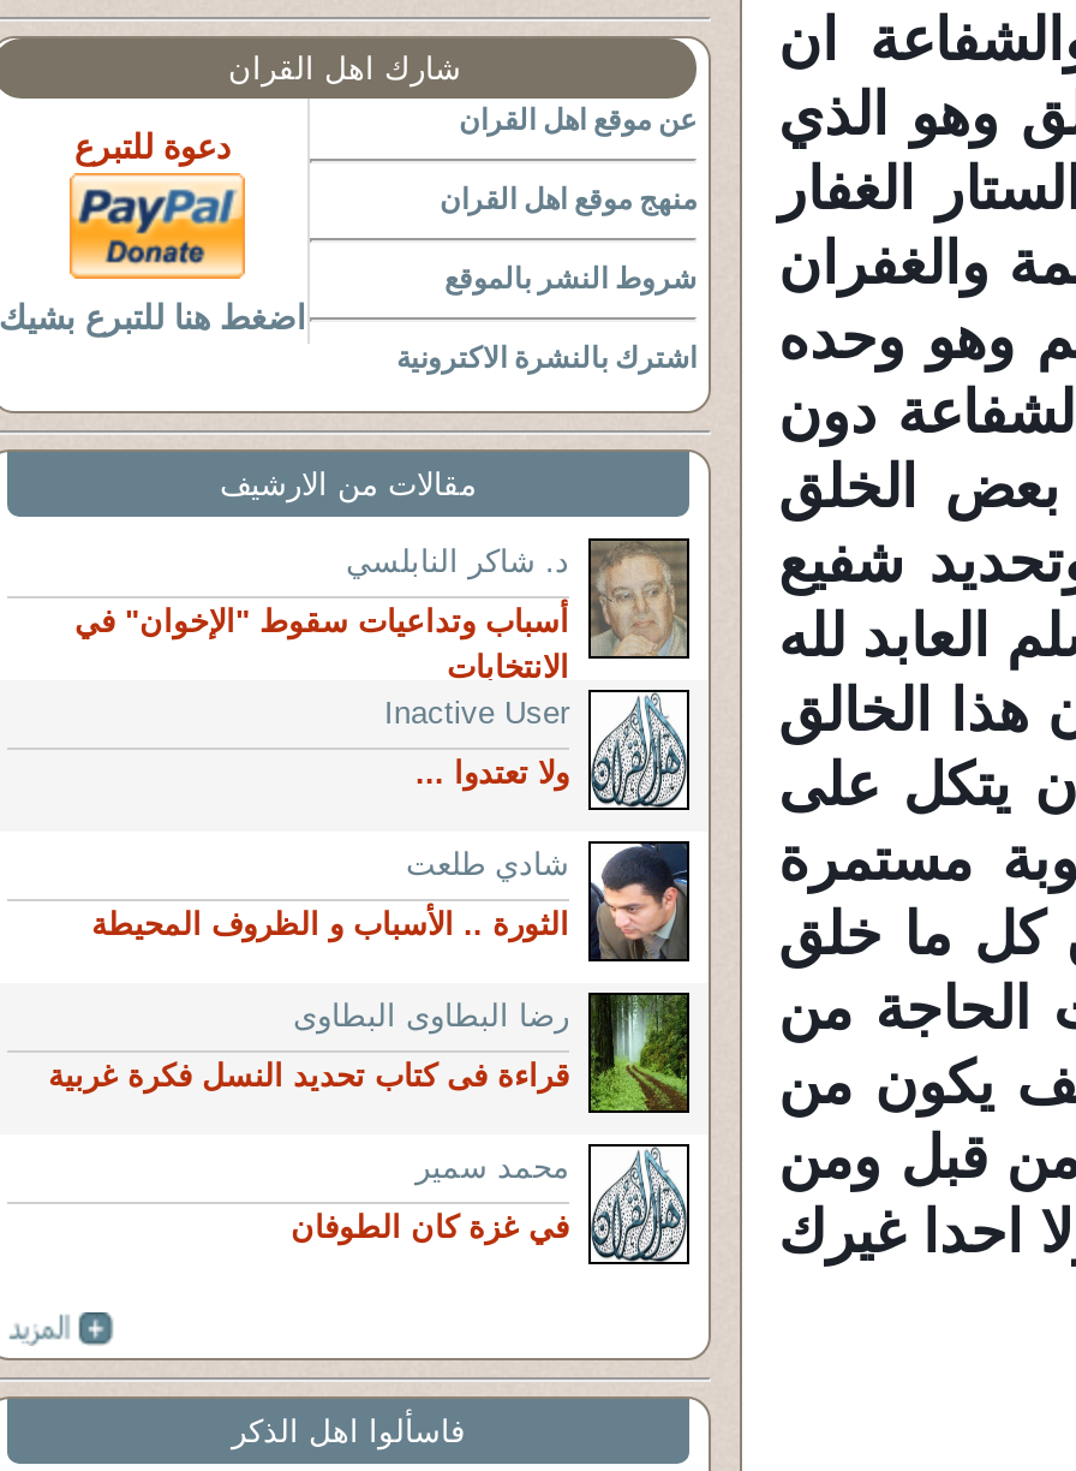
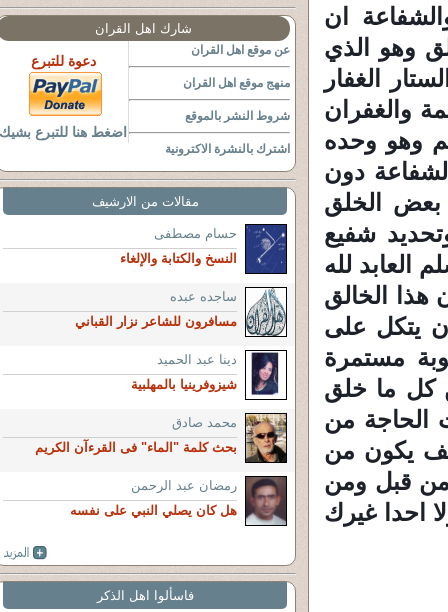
[48,538,689,1246] [image] | د. شاكر النابلسي | أسباب وتداعيات سقوط "الإخوان" في | الانتخابات | Inactive User | ولا تعتدوا ... | شادي طلعت | الثورة .. الأسباب و الظروف المحيطة | رضا البطاوى البطاوى | قراءة فى كتاب تحديد النسل فكرة غربية | محمد سمير | في غزة كان الطوفان -> [35,224,287,518] [image] | حسام مصطفى | النسخ والكتابة والإلغاء | ساجده عبده | مسافرون للشاعر نزار القباني | دينا عبد الحميد | شيزوفرينيا بالمهلبية | محمد صادق | بحث كلمة "الماء" فى القرءآن الكريم | رمضان عبد الرحمن | هل كان يصلي النبي على نفسه
[605,841,689,961] [image] -> [252,350,287,400] [image]
[605,993,689,1113] [image] -> [252,413,287,463] [image]
[605,1144,689,1264] [image] -> [252,476,287,525] [image]

